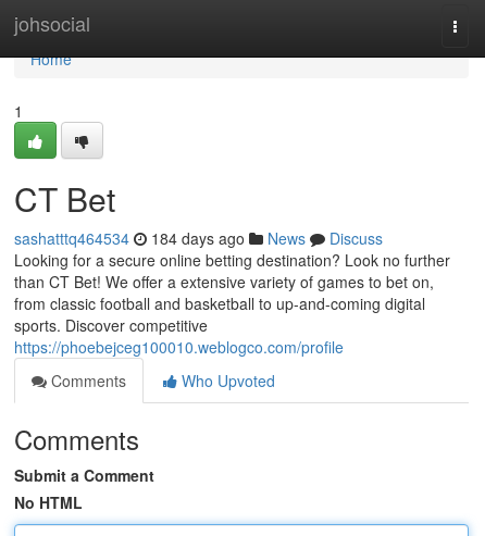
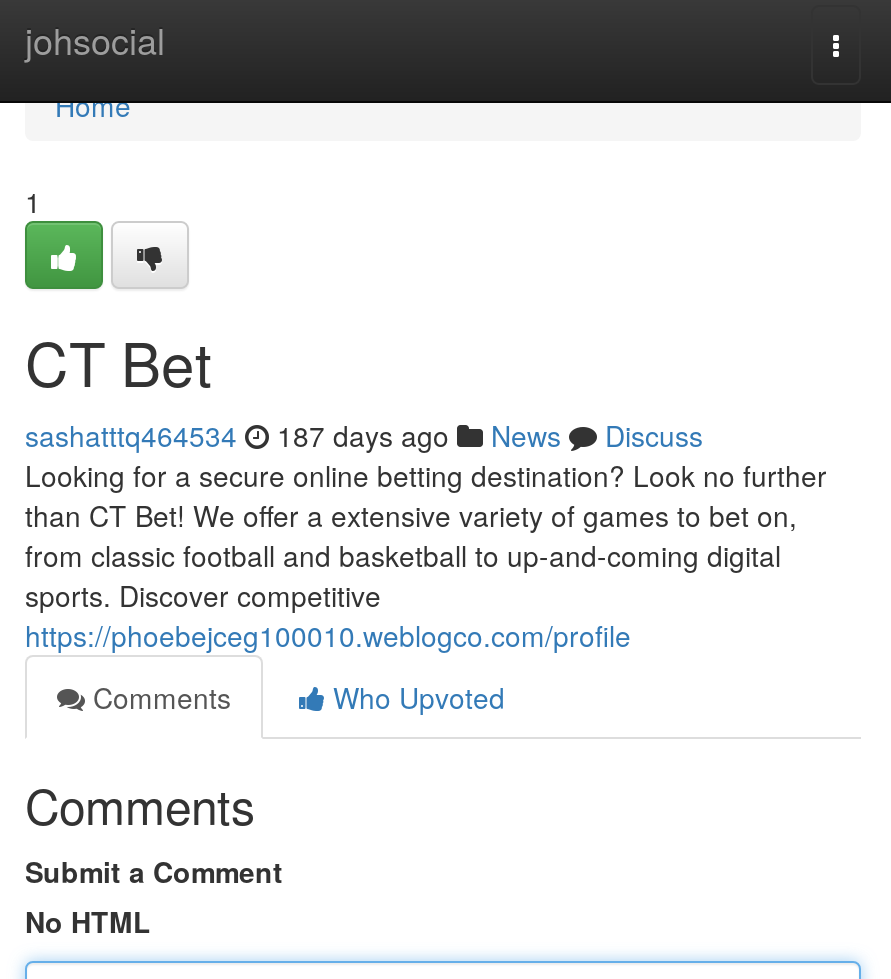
[14,227,383,249] sashatttq464534 184 days ago News Discuss -> [25,415,703,455] sashatttq464534 187 days ago News Discuss

